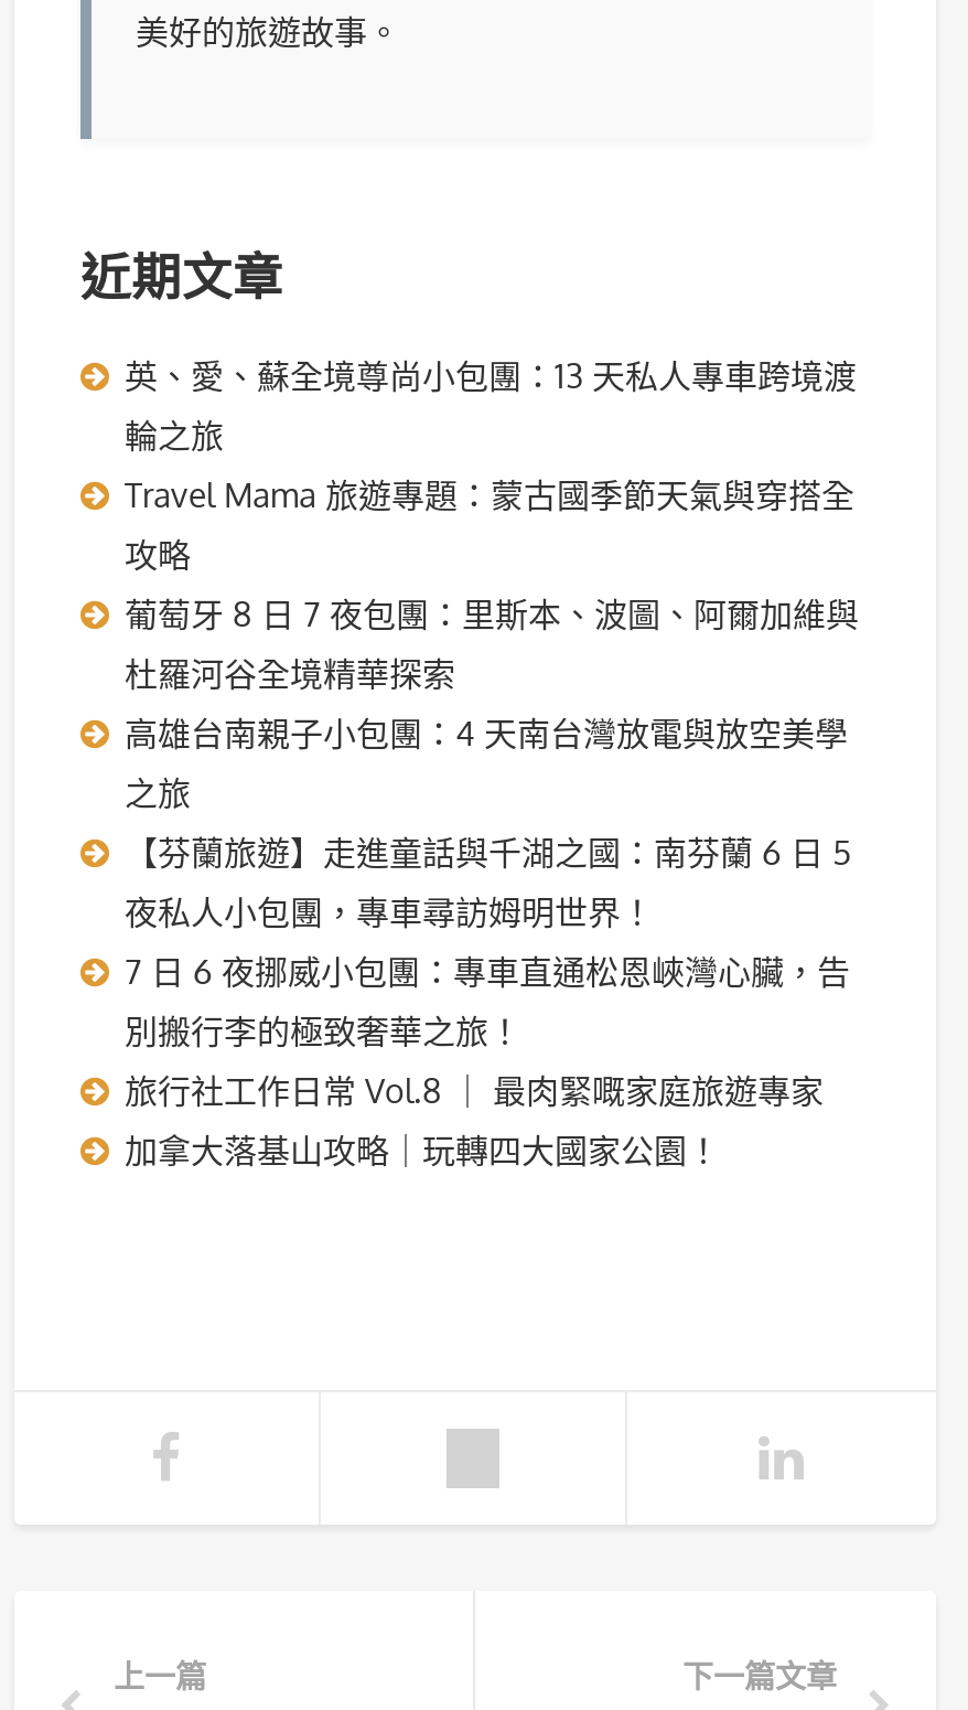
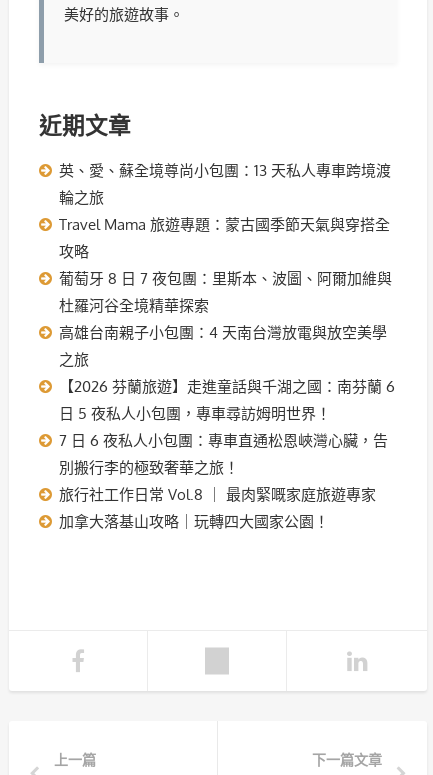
[125,832,852,993] 【芬蘭旅遊】走進童話與千湖之國：南芬蘭 6 日 5 | 夜私人小包團，專車尋訪姆明世界！ | 7 日 6 夜挪威小包團：專車直通松恩峽灣心臟，告 -> [59,377,395,450] 【2026 芬蘭旅遊】走進童話與千湖之國：南芬蘭 6 | 日 5 夜私人小包團，專車尋訪姆明世界！ | 7 日 6 夜私人小包團：專車直通松恩峽灣心臟，告

